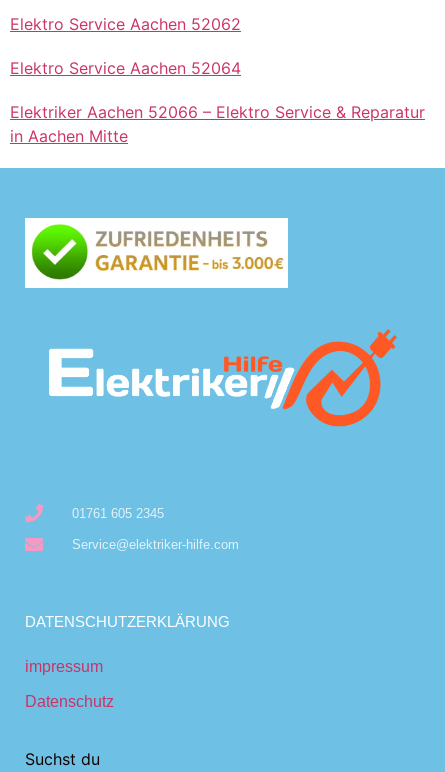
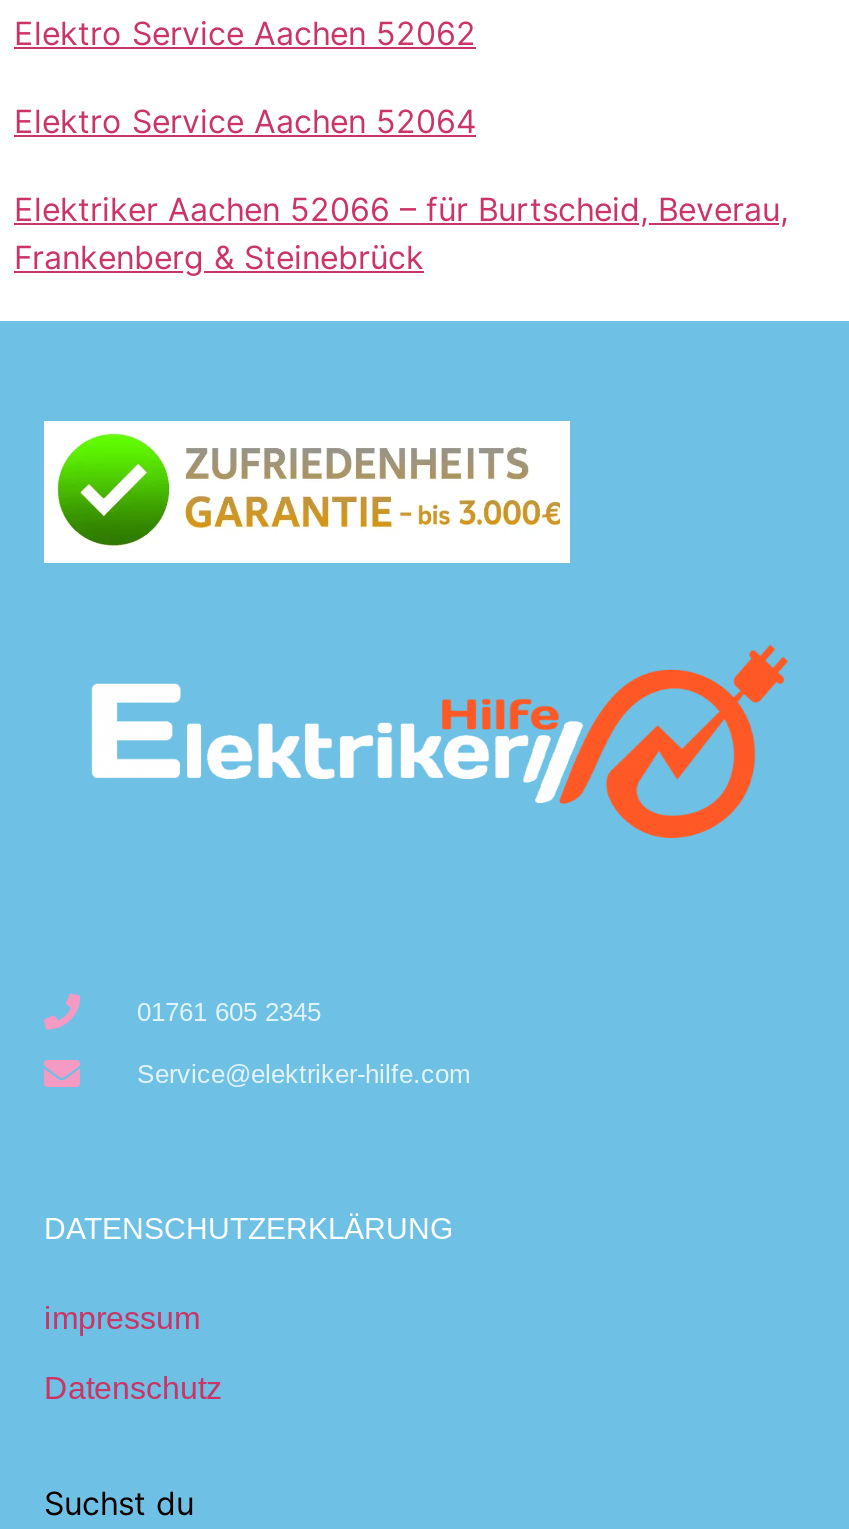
[10,102,425,146] Elektriker Aachen 52066 – Elektro Service & Reparatur | in Aachen Mitte -> [14,189,788,277] Elektriker Aachen 52066 – für Burtscheid, Beverau, | Frankenberg & Steinebrück

